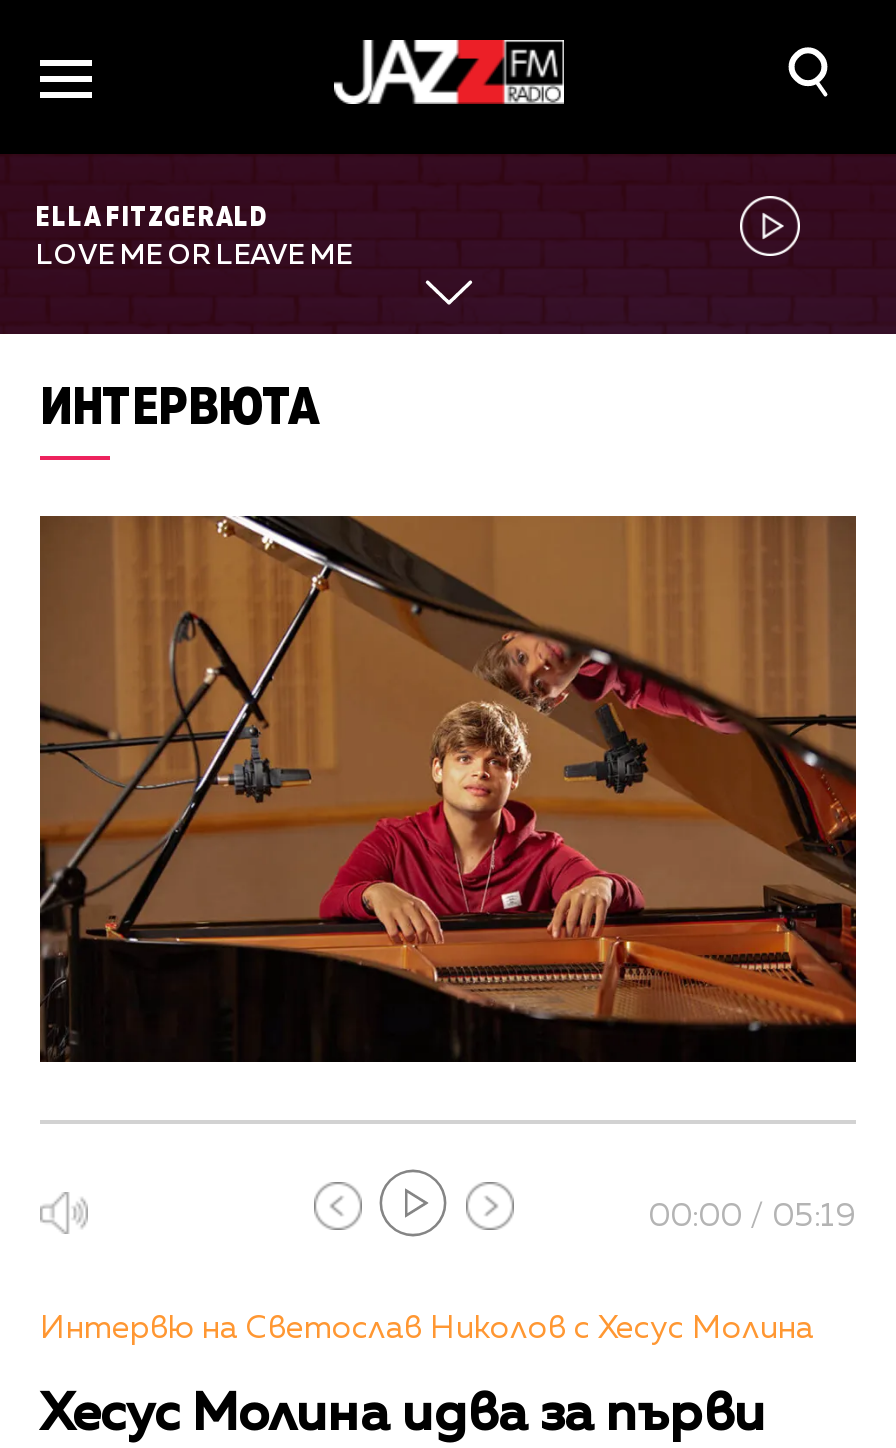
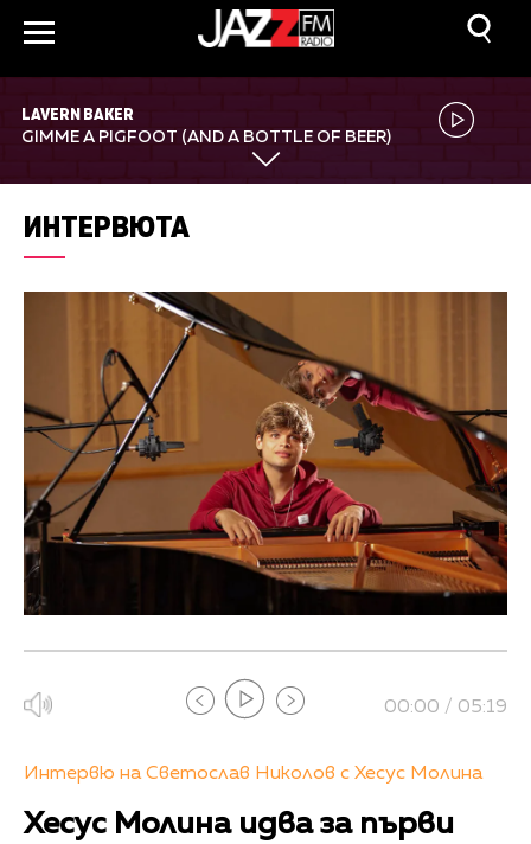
[36,199,352,271] ELLA FITZGERALD | LOVE ME OR LEAVE ME -> [21,104,391,146] LAVERN BAKER | GIMME A PIGFOOT (AND A BOTTLE OF BEER)

